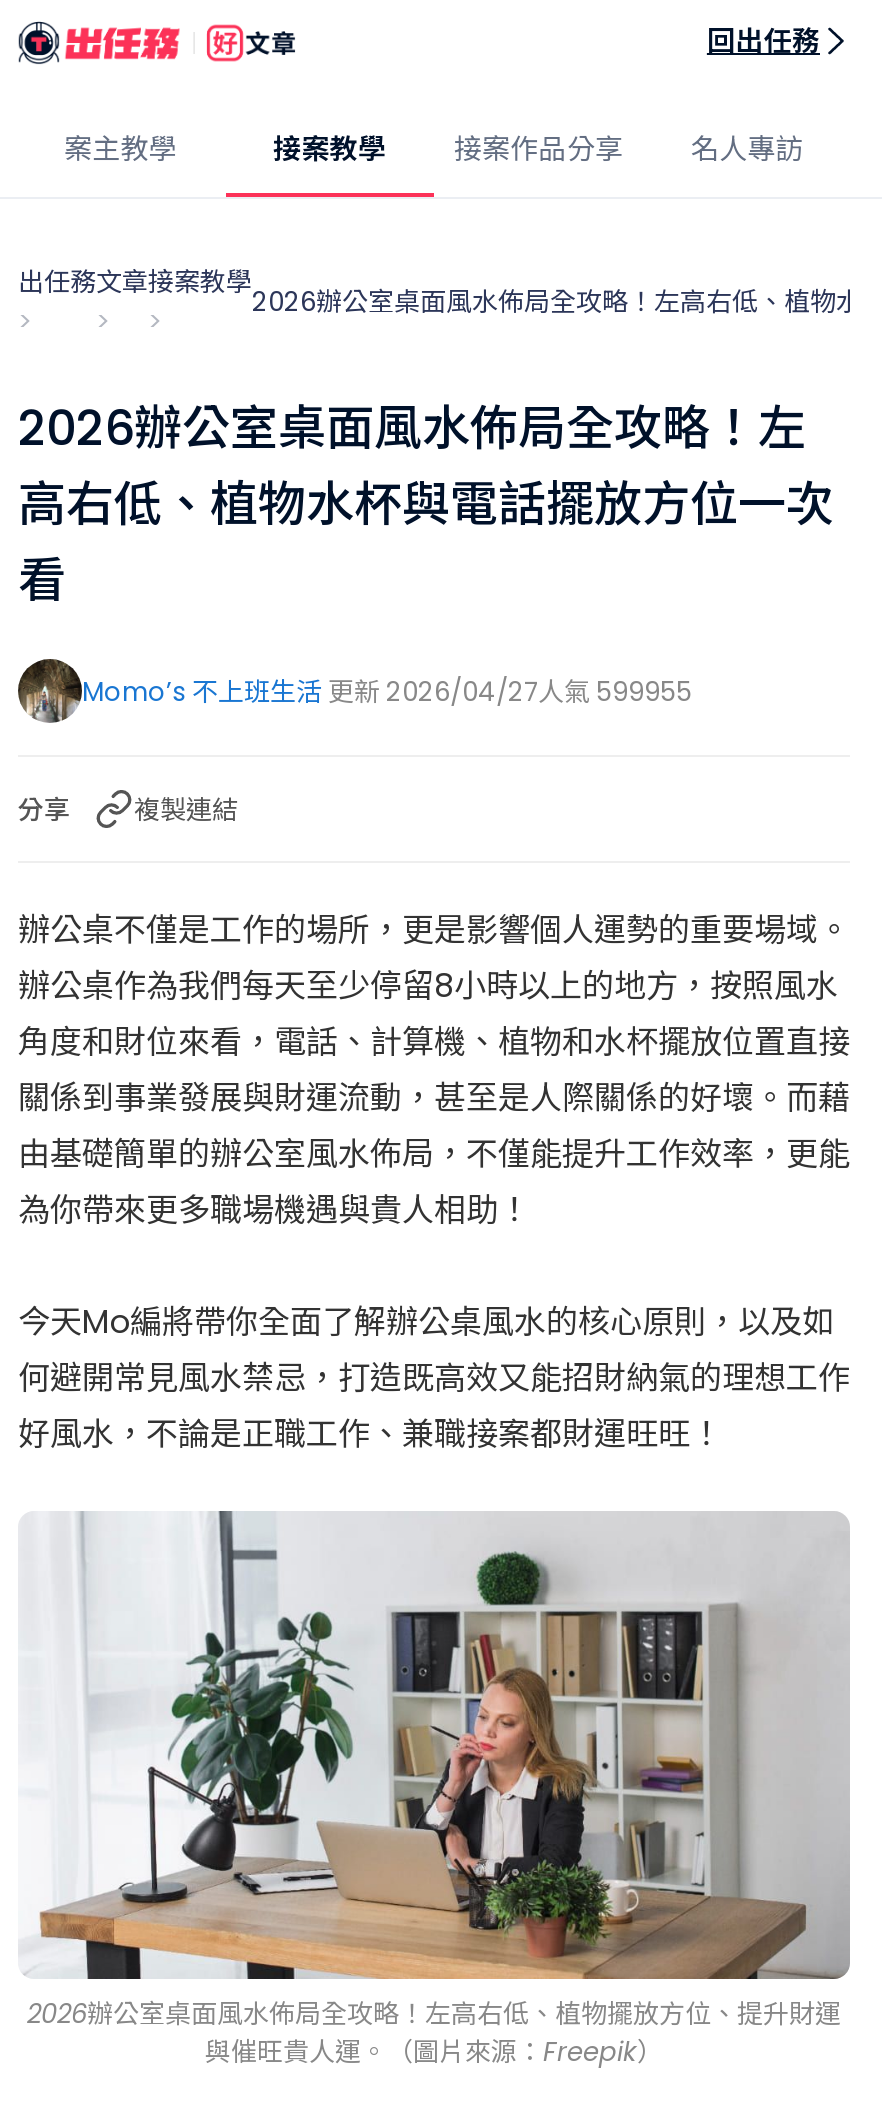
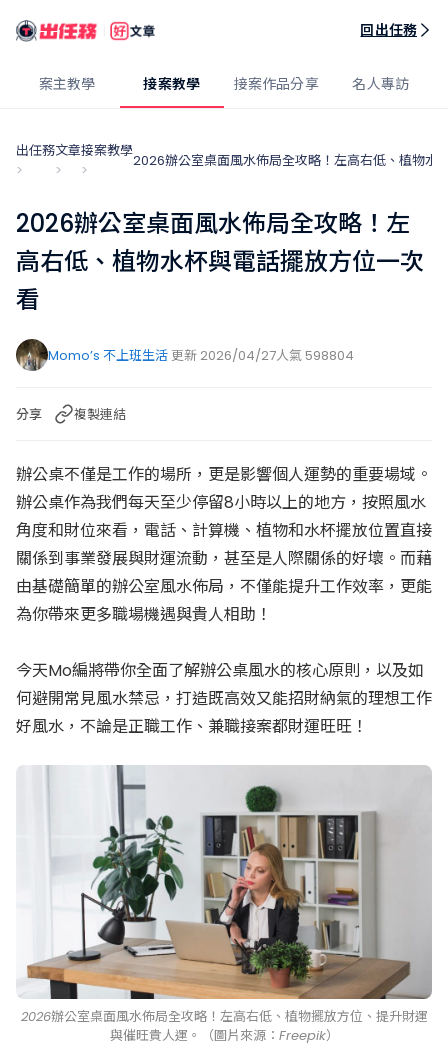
[82,672,692,710] Momo’s 不上班生活 更新 2026/04/27人氣 599955 -> [48,345,354,364] Momo’s 不上班生活 更新 2026/04/27人氣 598804

